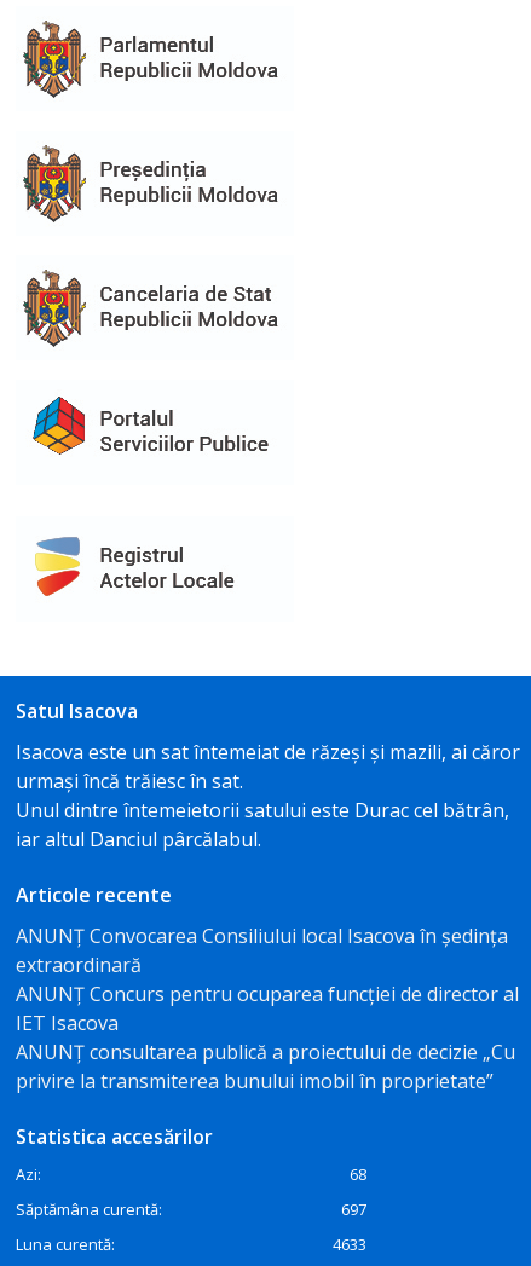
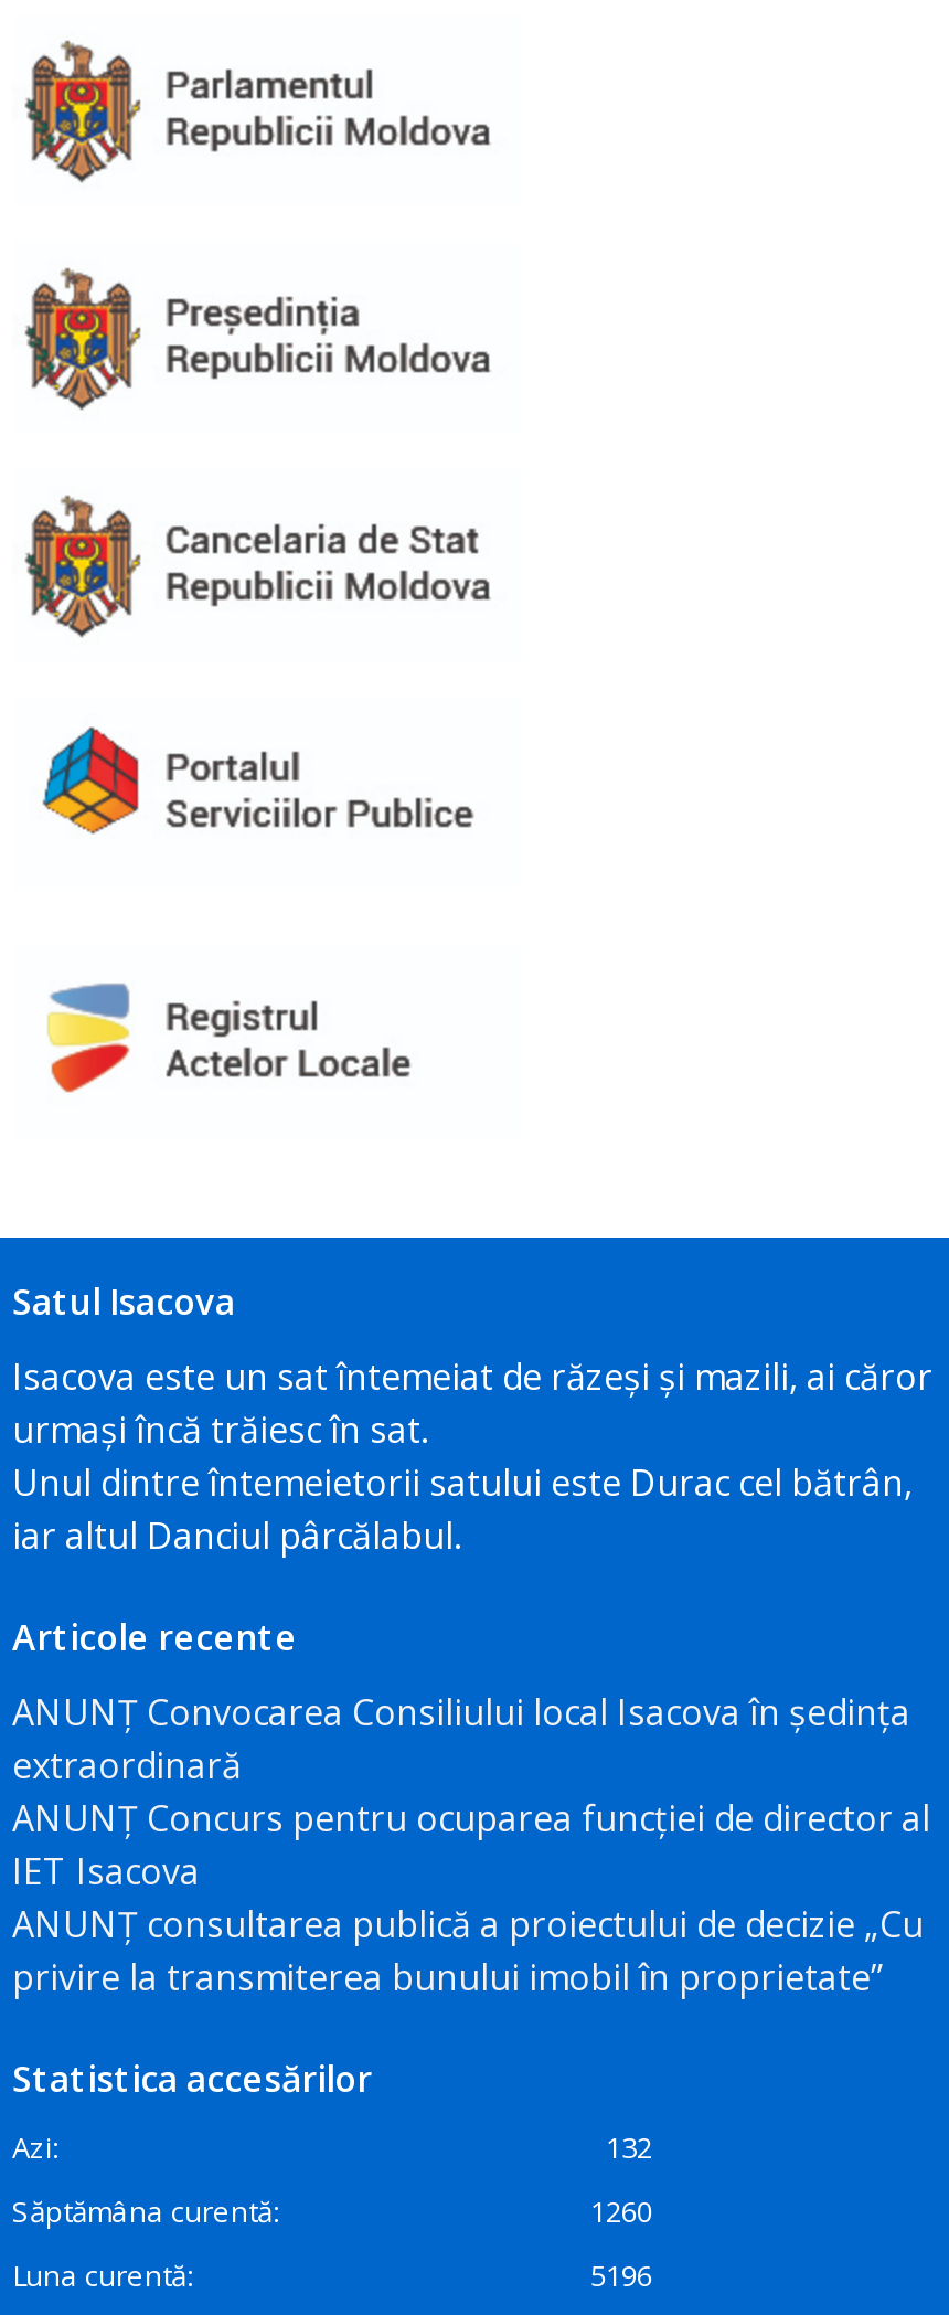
[350,1163,366,1185] 68 -> [606,2127,652,2167] 132
[341,1198,366,1220] 697 -> [590,2191,652,2231] 1260
[333,1233,366,1255] 4633 -> [590,2255,652,2295] 5196

